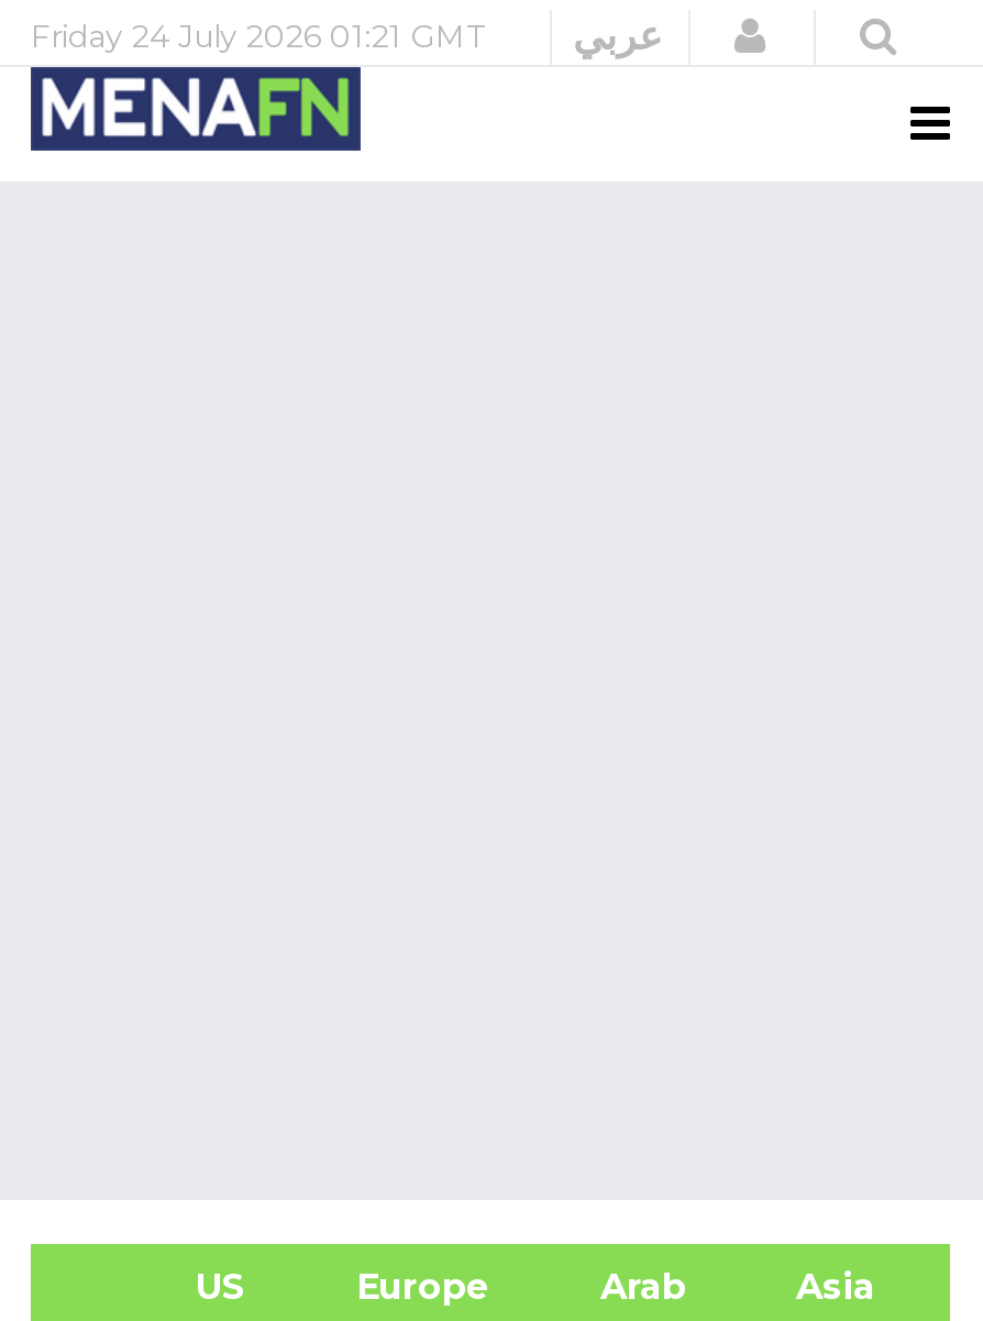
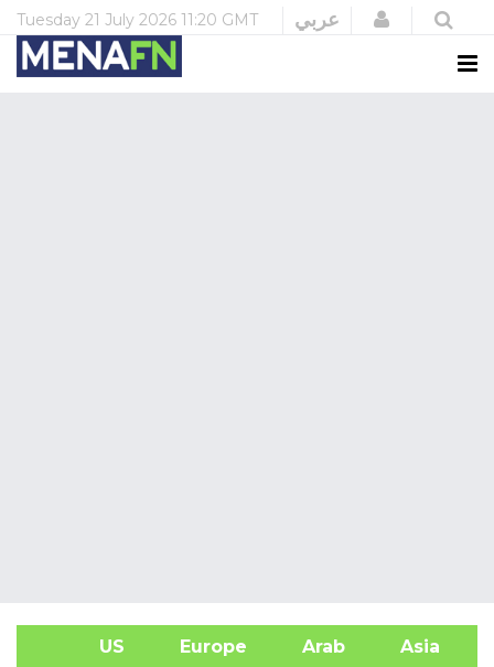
[31,16,484,56] Friday 24 July 2026 01:21 GMT -> [17,10,258,30] Tuesday 21 July 2026 11:20 GMT

